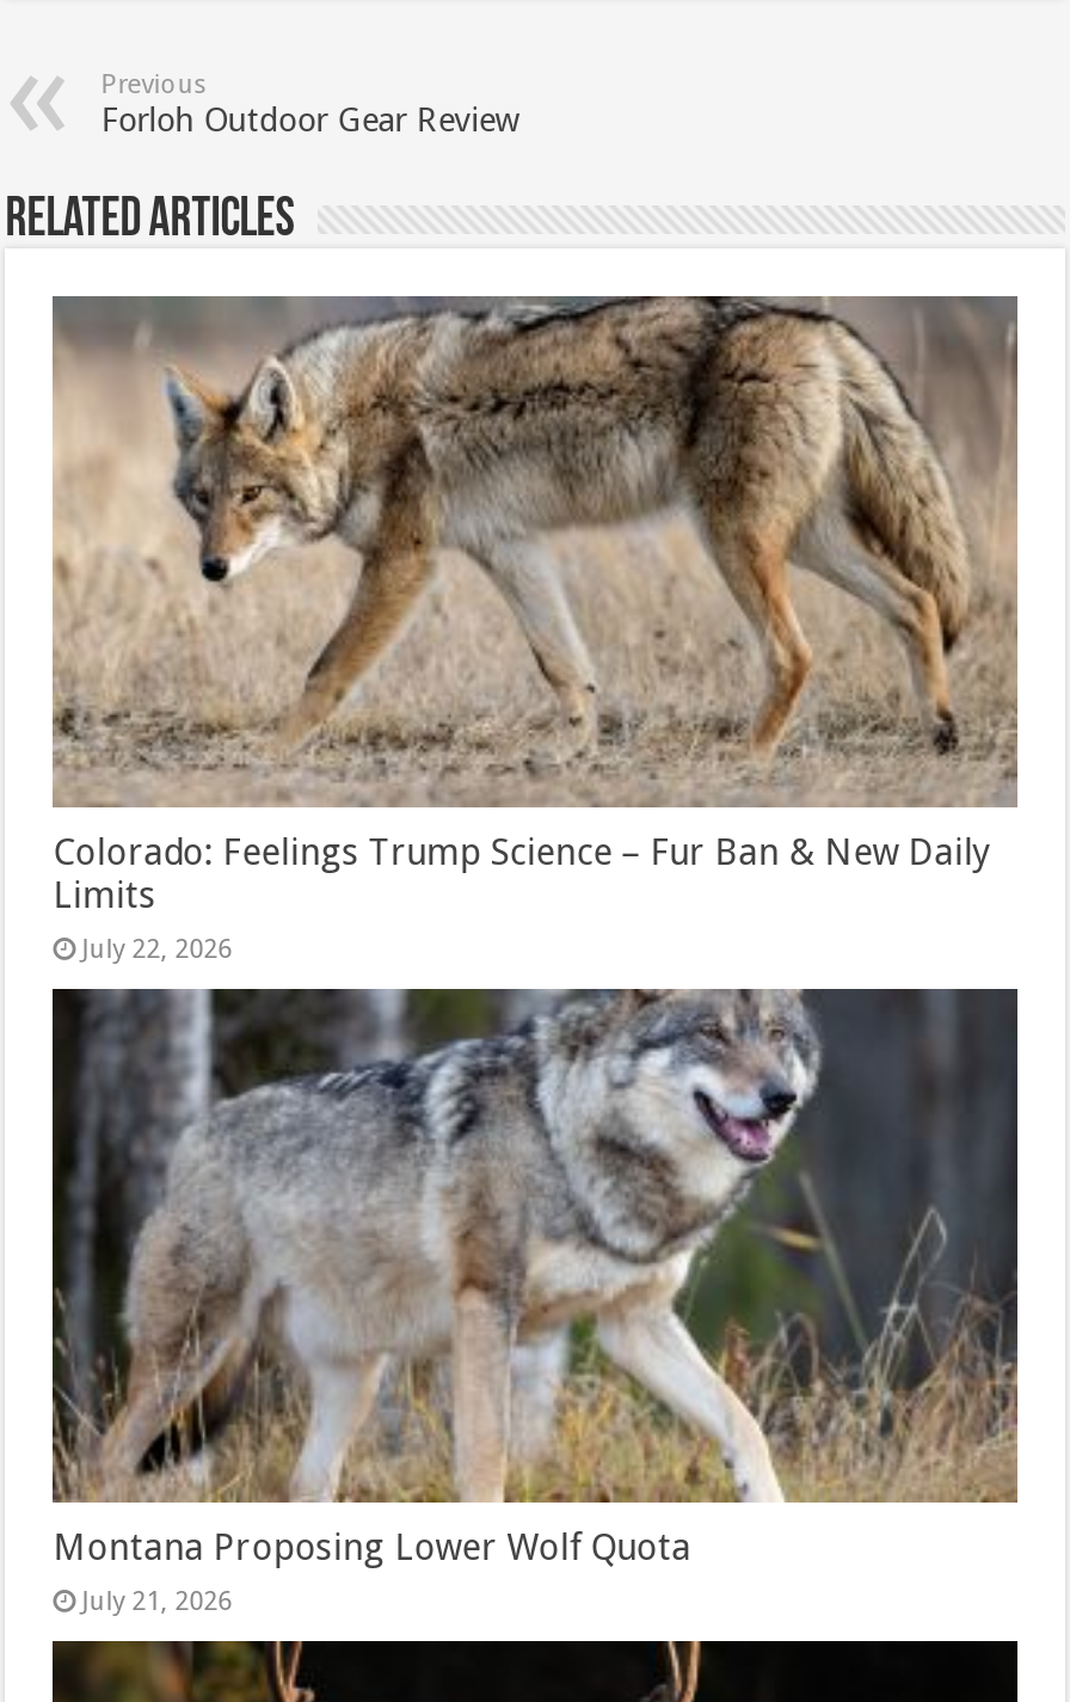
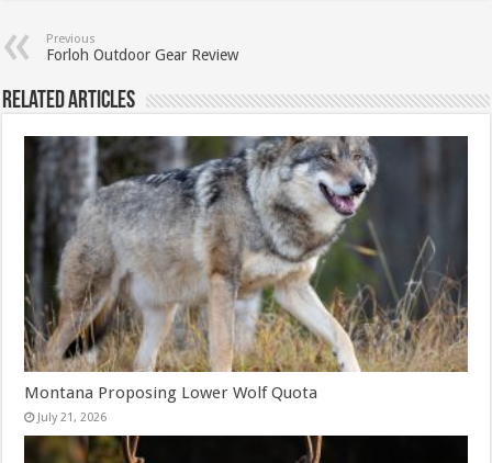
[53,296,1020,967] [image] | Colorado: Feelings Trump Science – Fur Ban & New Daily | Limits | July 22, 2026 -> none

